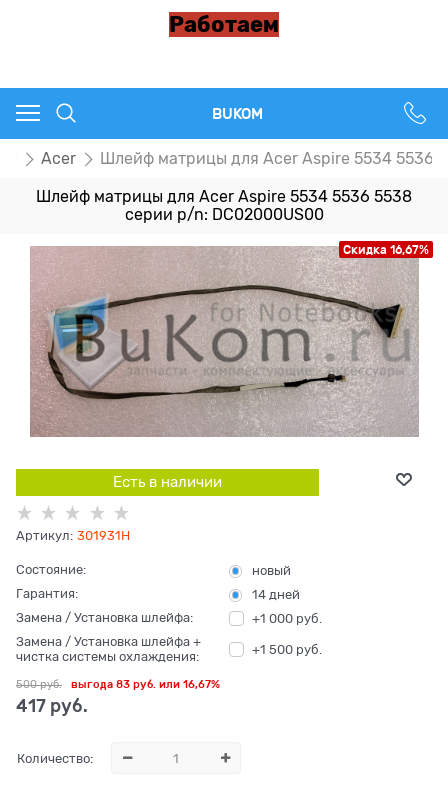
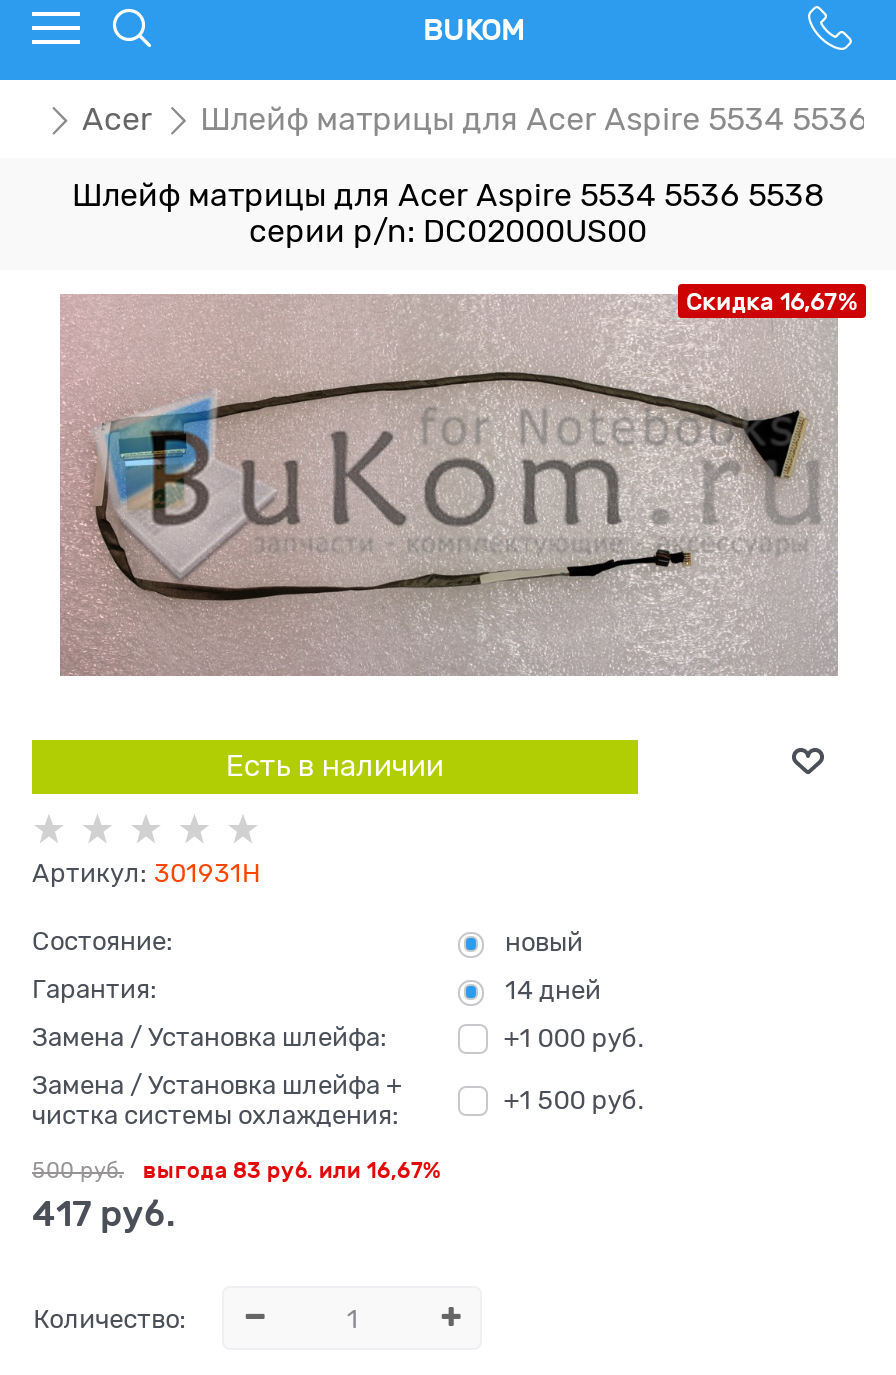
[169,12,279,37] Работаем -> none

